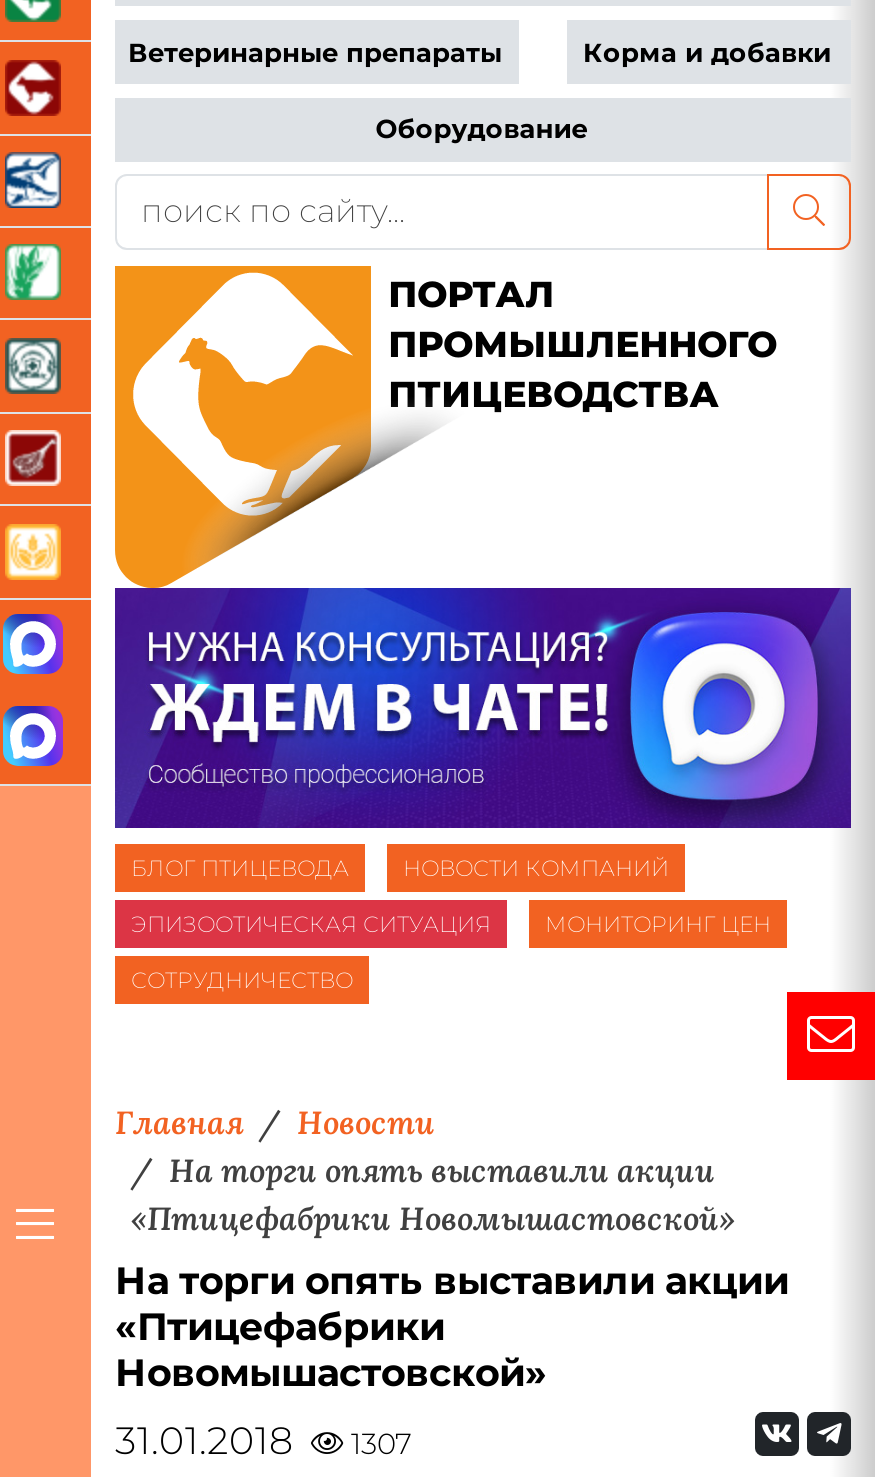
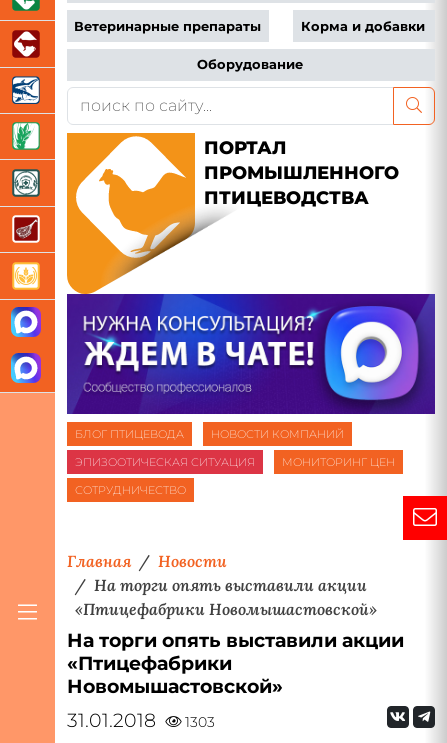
[115,1416,411,1464] 31.01.2018 1307 -> [67,708,215,732] 31.01.2018 1303

